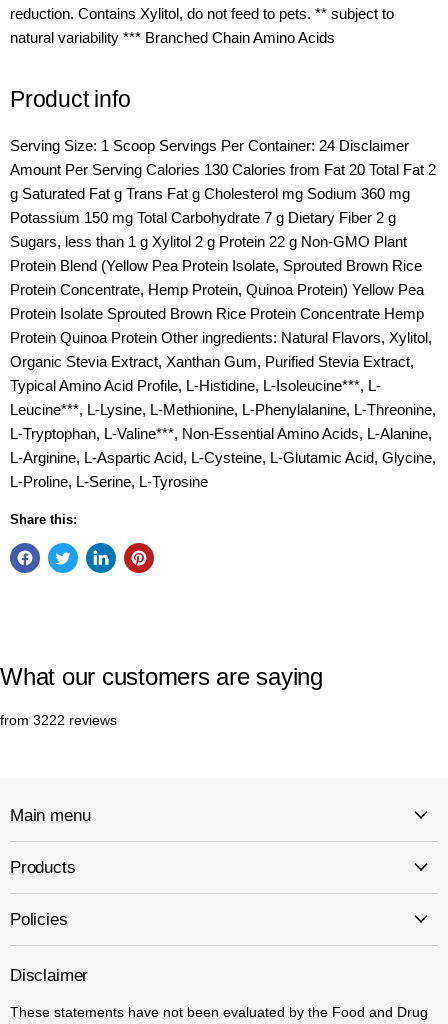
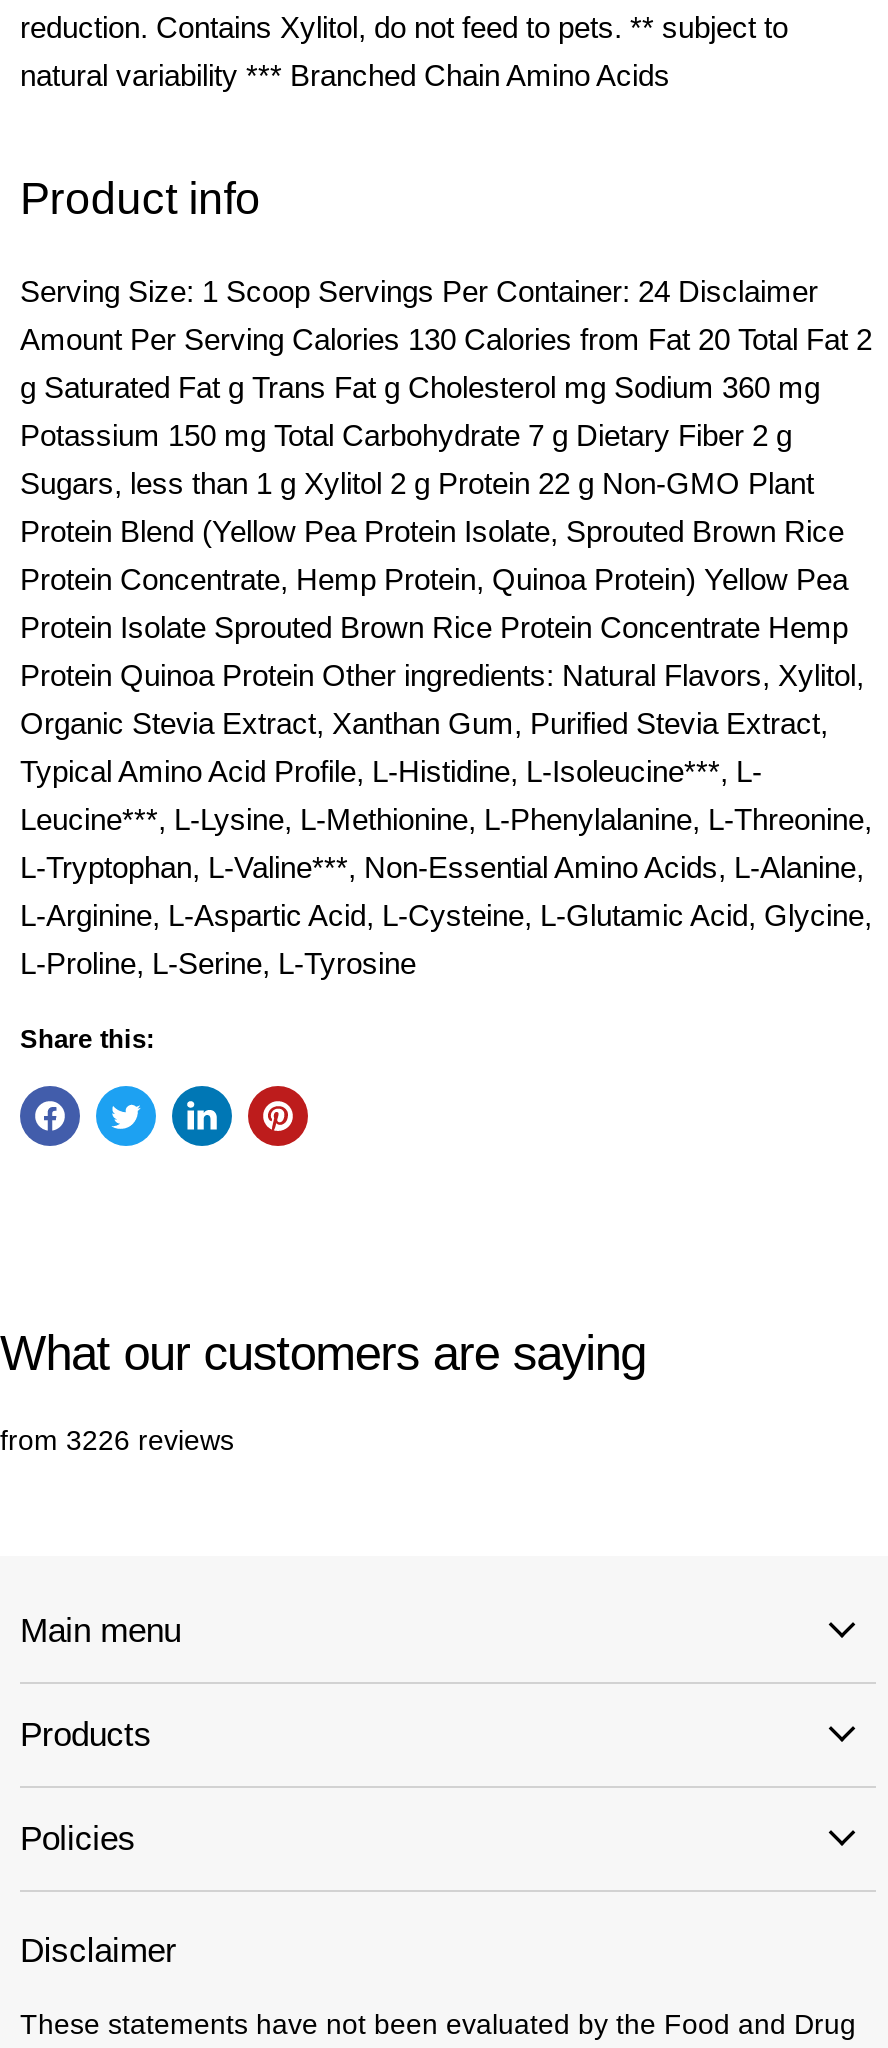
[0,712,117,728] from 3222 reviews -> [0,1423,234,1455] from 3226 reviews

